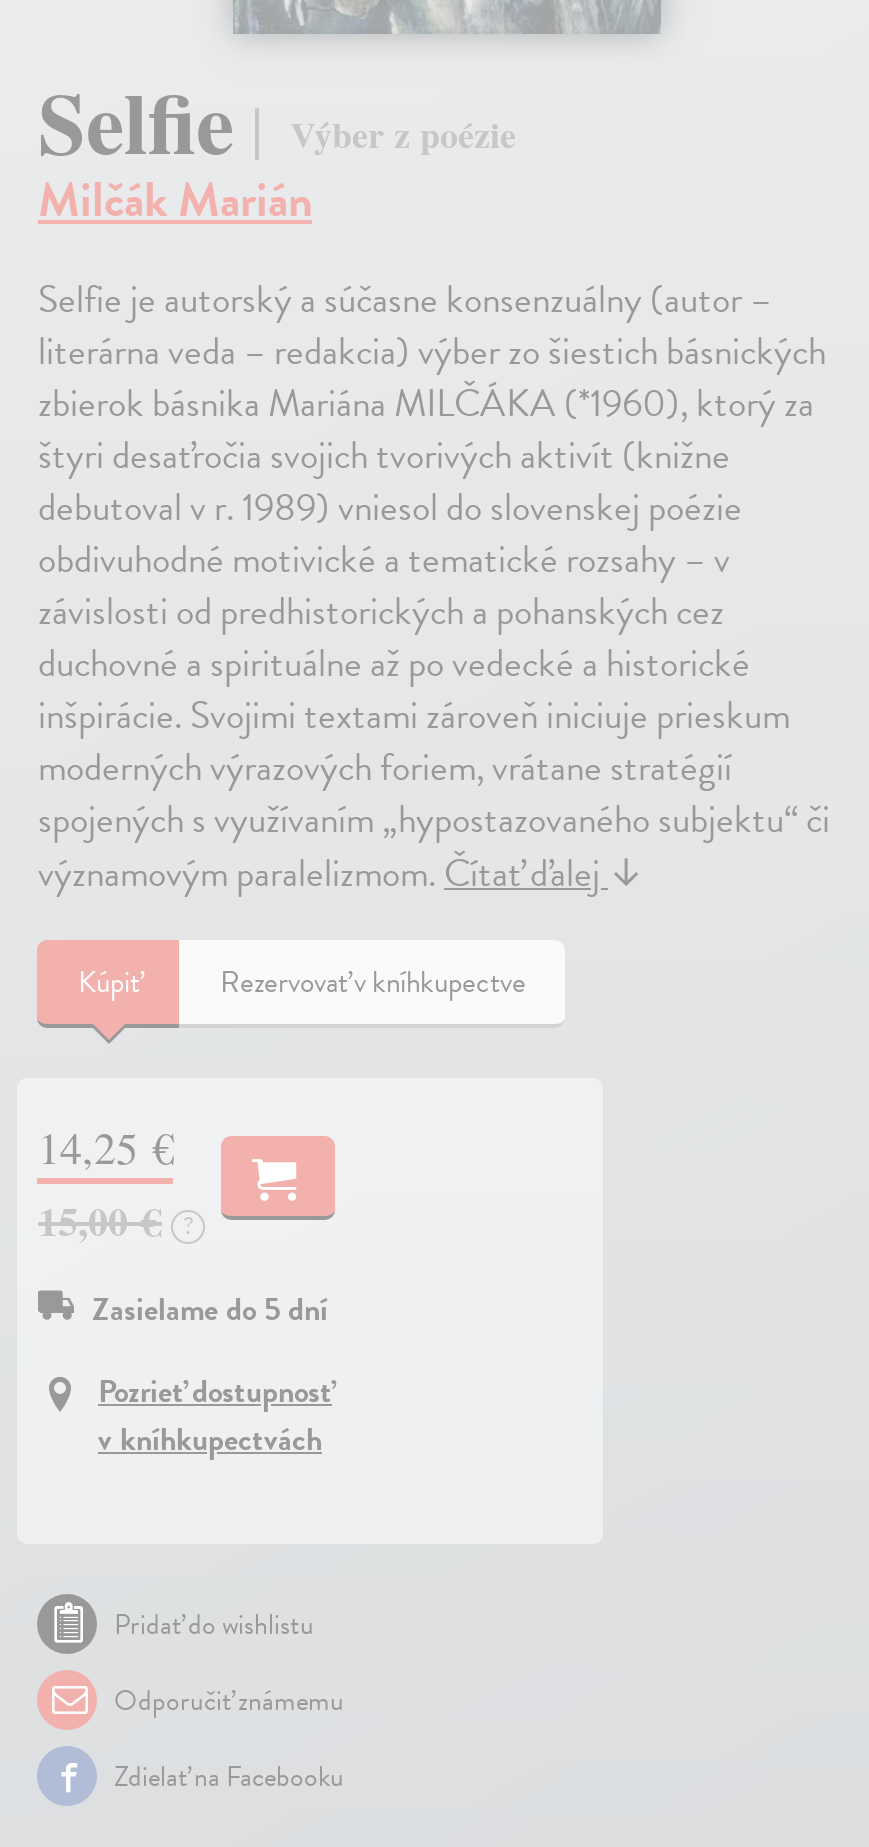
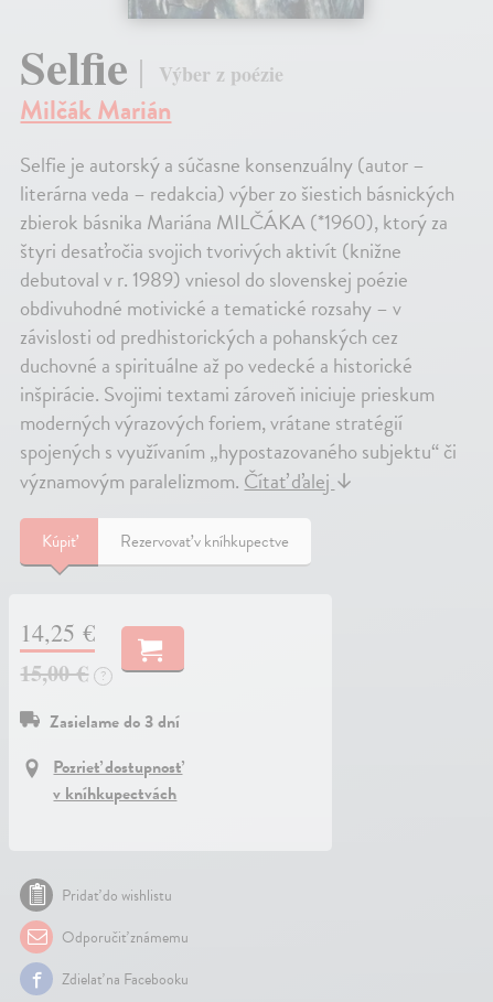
[92,1286,328,1334] Zasielame do 5 dní -> [50,709,180,735] Zasielame do 3 dní

